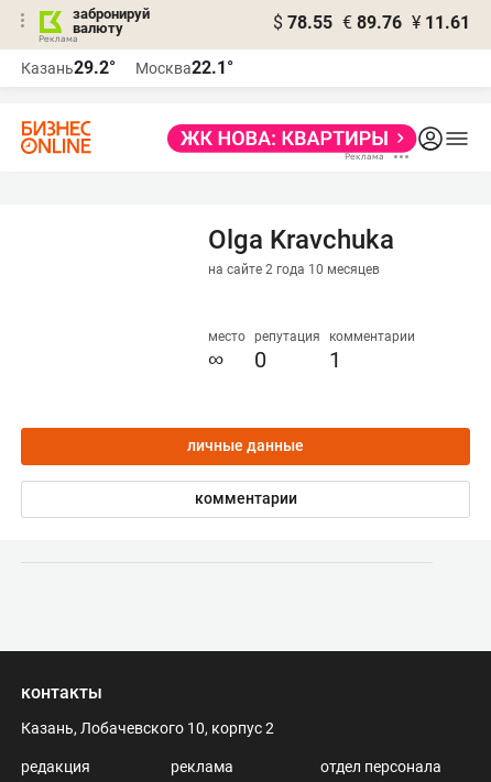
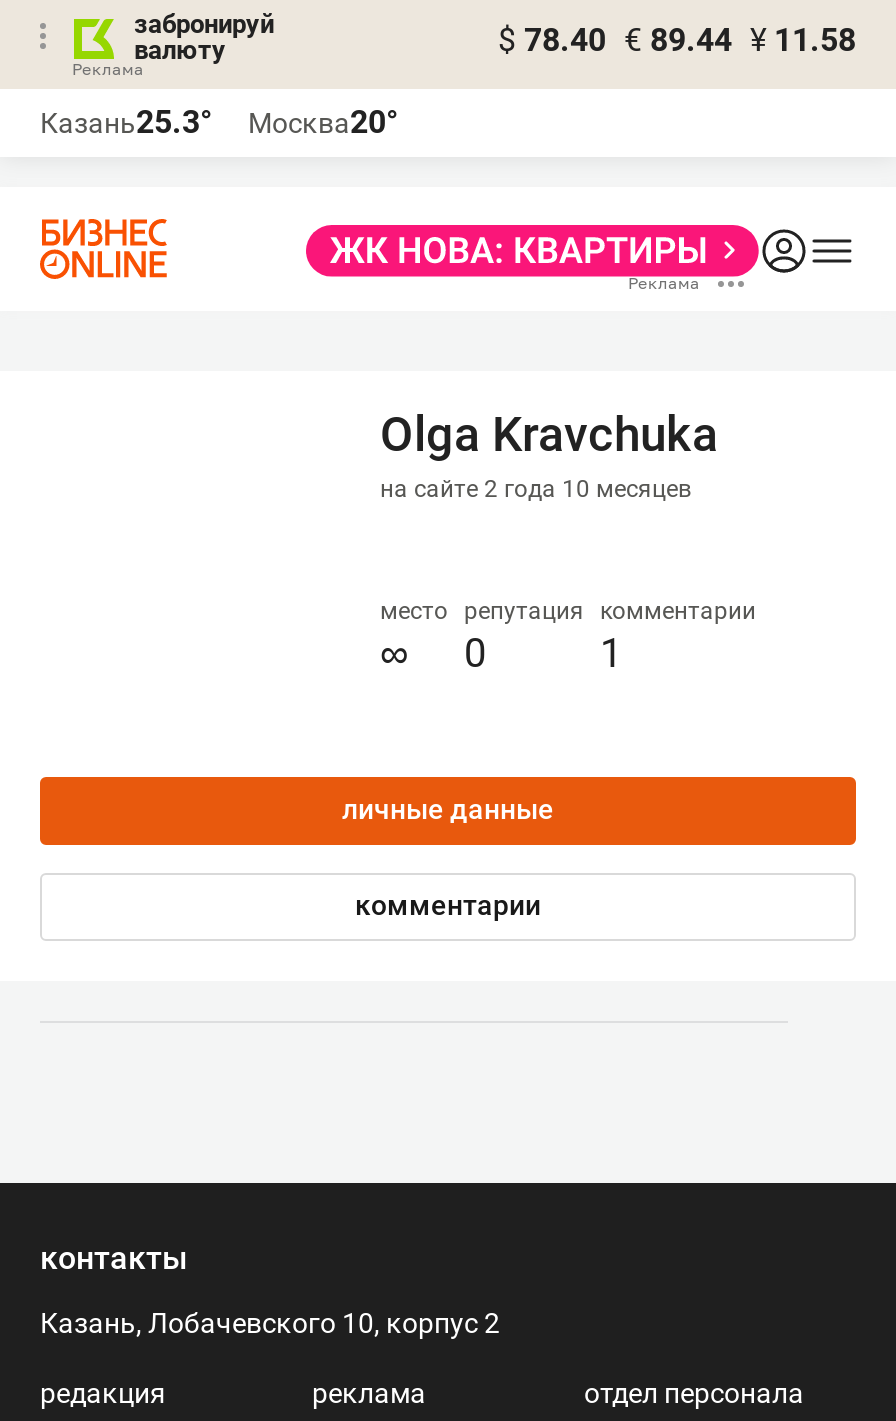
[273,12,470,33] $ 78.55 € 89.76 ¥ 11.61 -> [498,21,856,59] $ 78.40 € 89.44 ¥ 11.58
[21,57,116,78] Казань29.2° -> [40,103,212,141] Казань25.3°
[135,57,233,78] Москва22.1° -> [248,103,398,141] Москва20°

